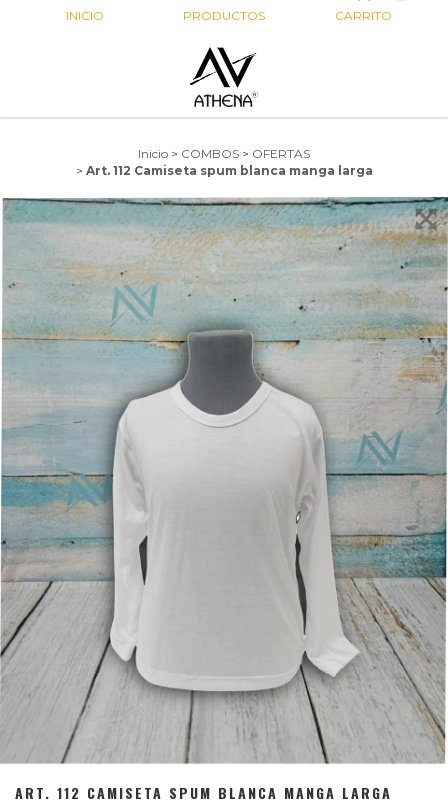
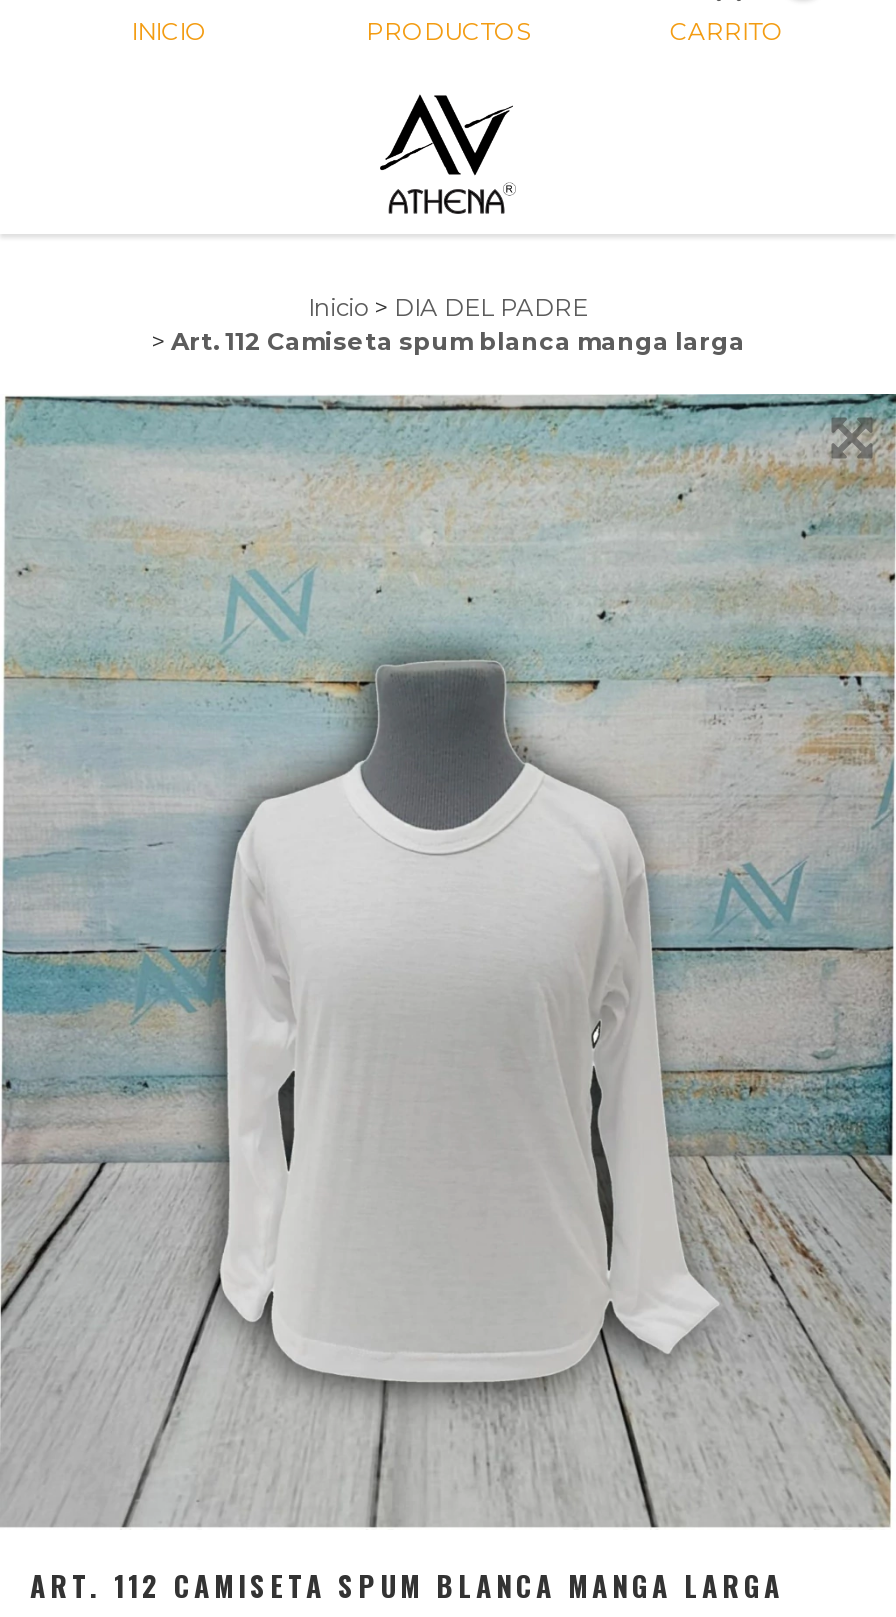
[138,146,310,161] Inicio > COMBOS > OFERTAS -> [308,292,588,322] Inicio > DIA DEL PADRE

